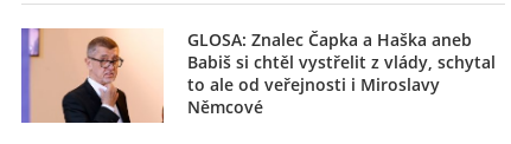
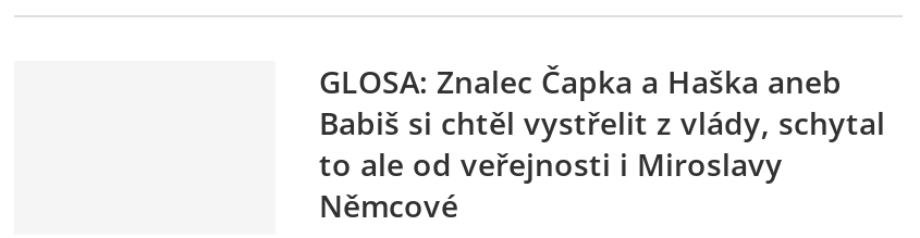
[20,27,165,124] [image] -> none

